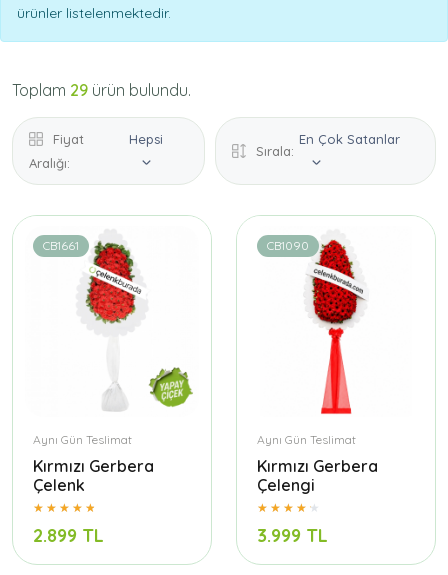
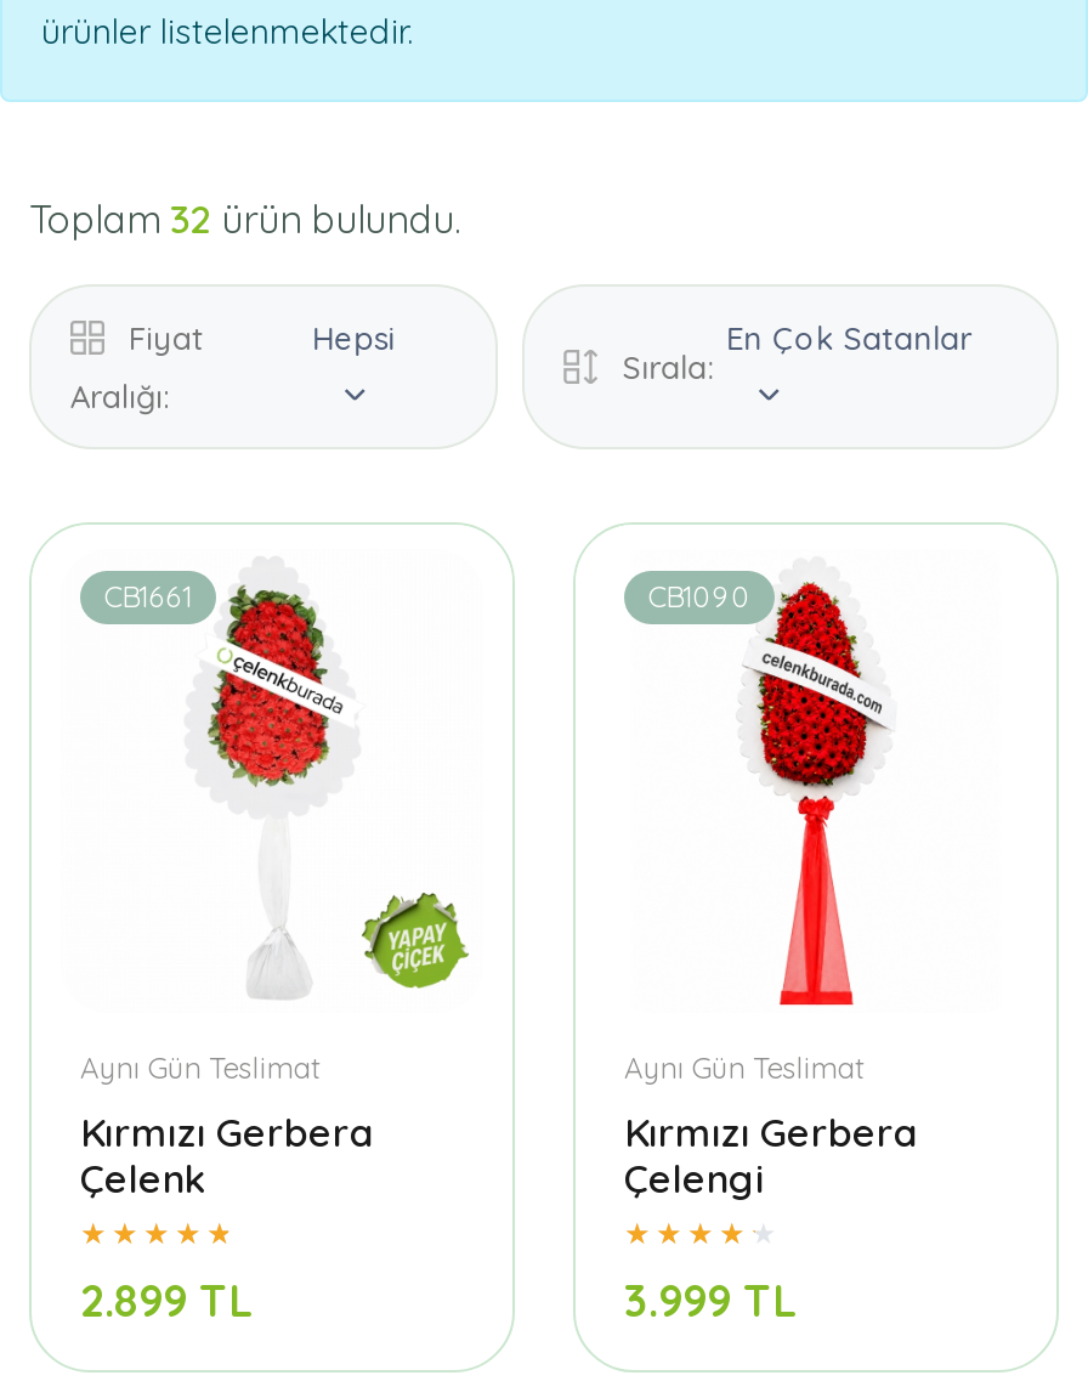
[12,80,191,100] Toplam 29 ürün bulundu. -> [29,194,461,243] Toplam 32 ürün bulundu.

